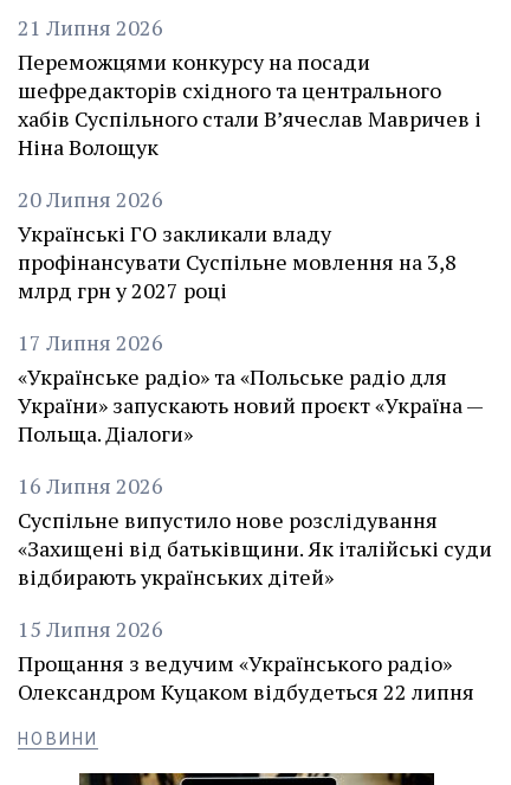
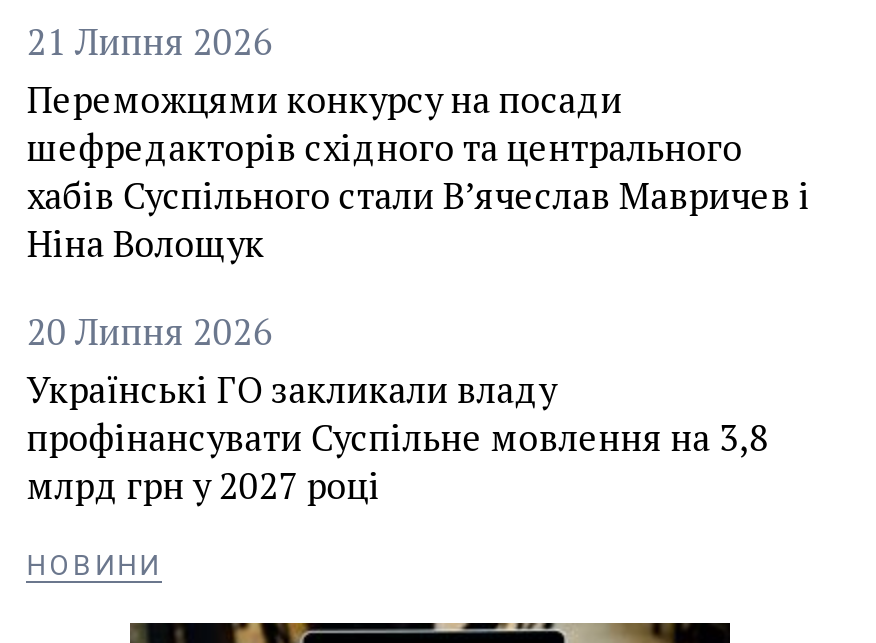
[18,327,493,705] 17 Липня 2026 | «Українське радіо» та «Польське радіо для | України» запускають новий проєкт «Україна — | Польща. Діалоги» | 16 Липня 2026 | Суспільне випустило нове розслідування | «Захищені від батьківщини. Як італійські суди | відбирають українських дітей» | 15 Липня 2026 | Прощання з ведучим «Українського радіо» | Олександром Куцаком відбудеться 22 липня -> none

